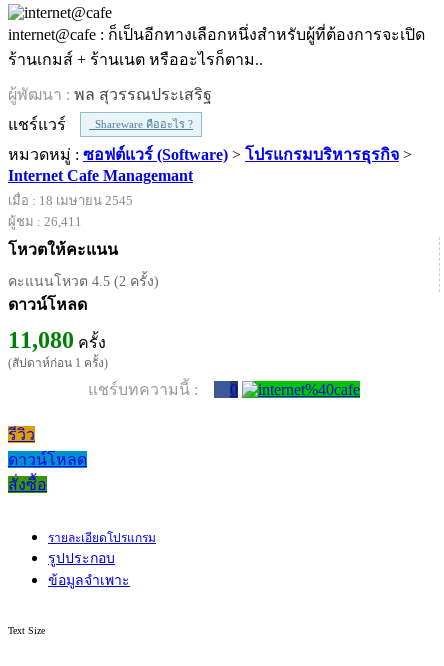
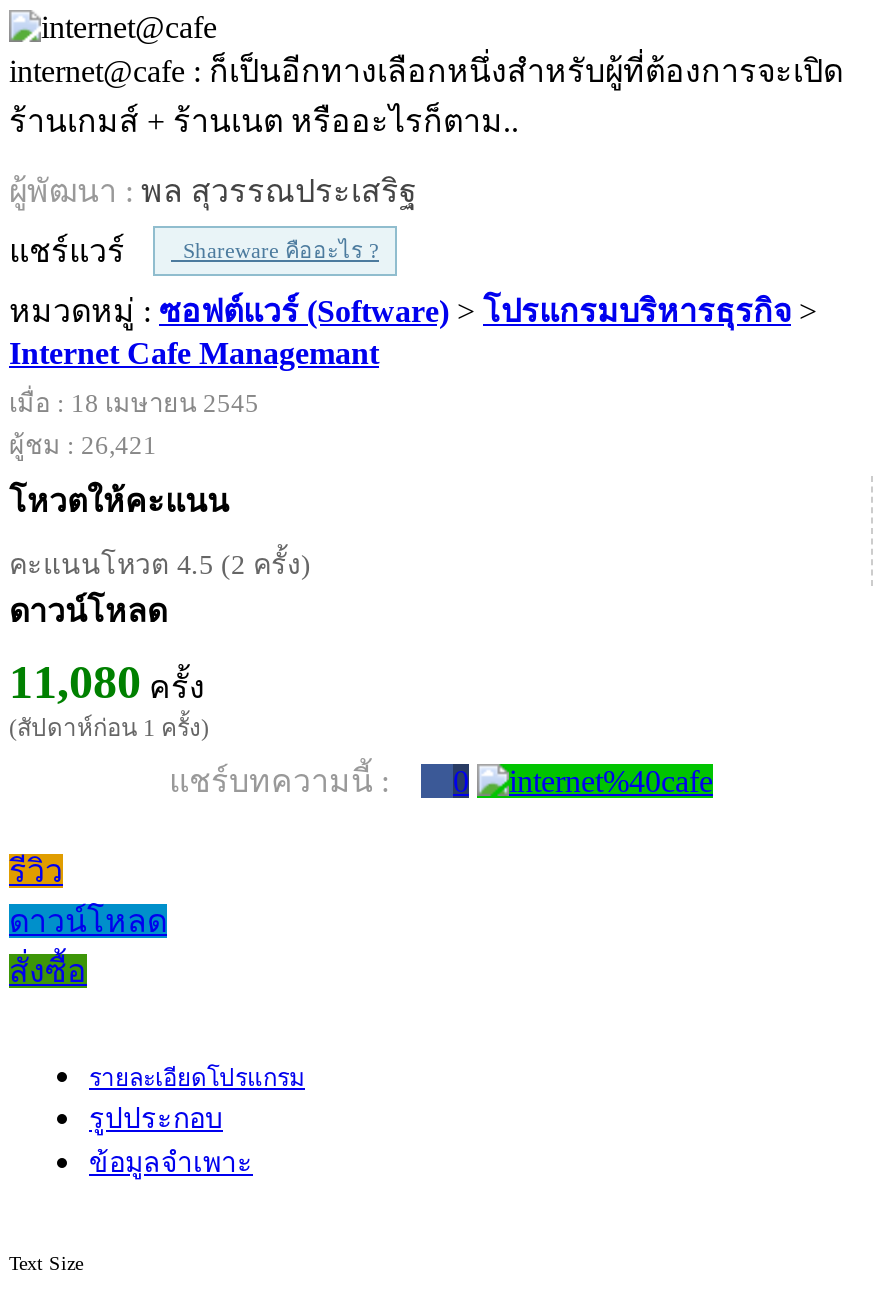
[8,214,82,229] ผู้ชม : 26,411 -> [9,431,157,461] ผู้ชม : 26,421

